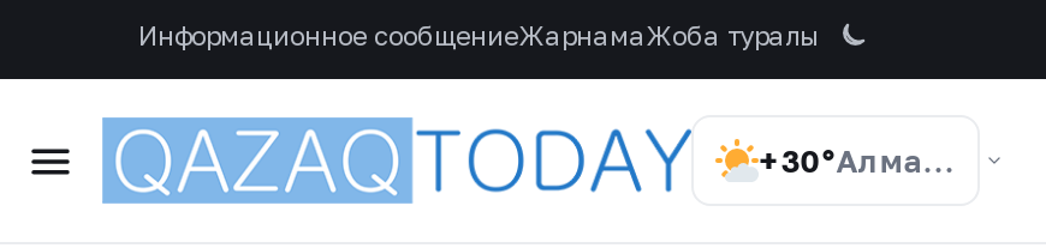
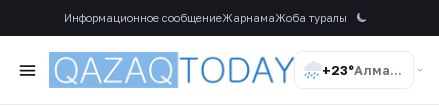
[759,140,836,179] +30° -> [322,61,354,77] +23°

